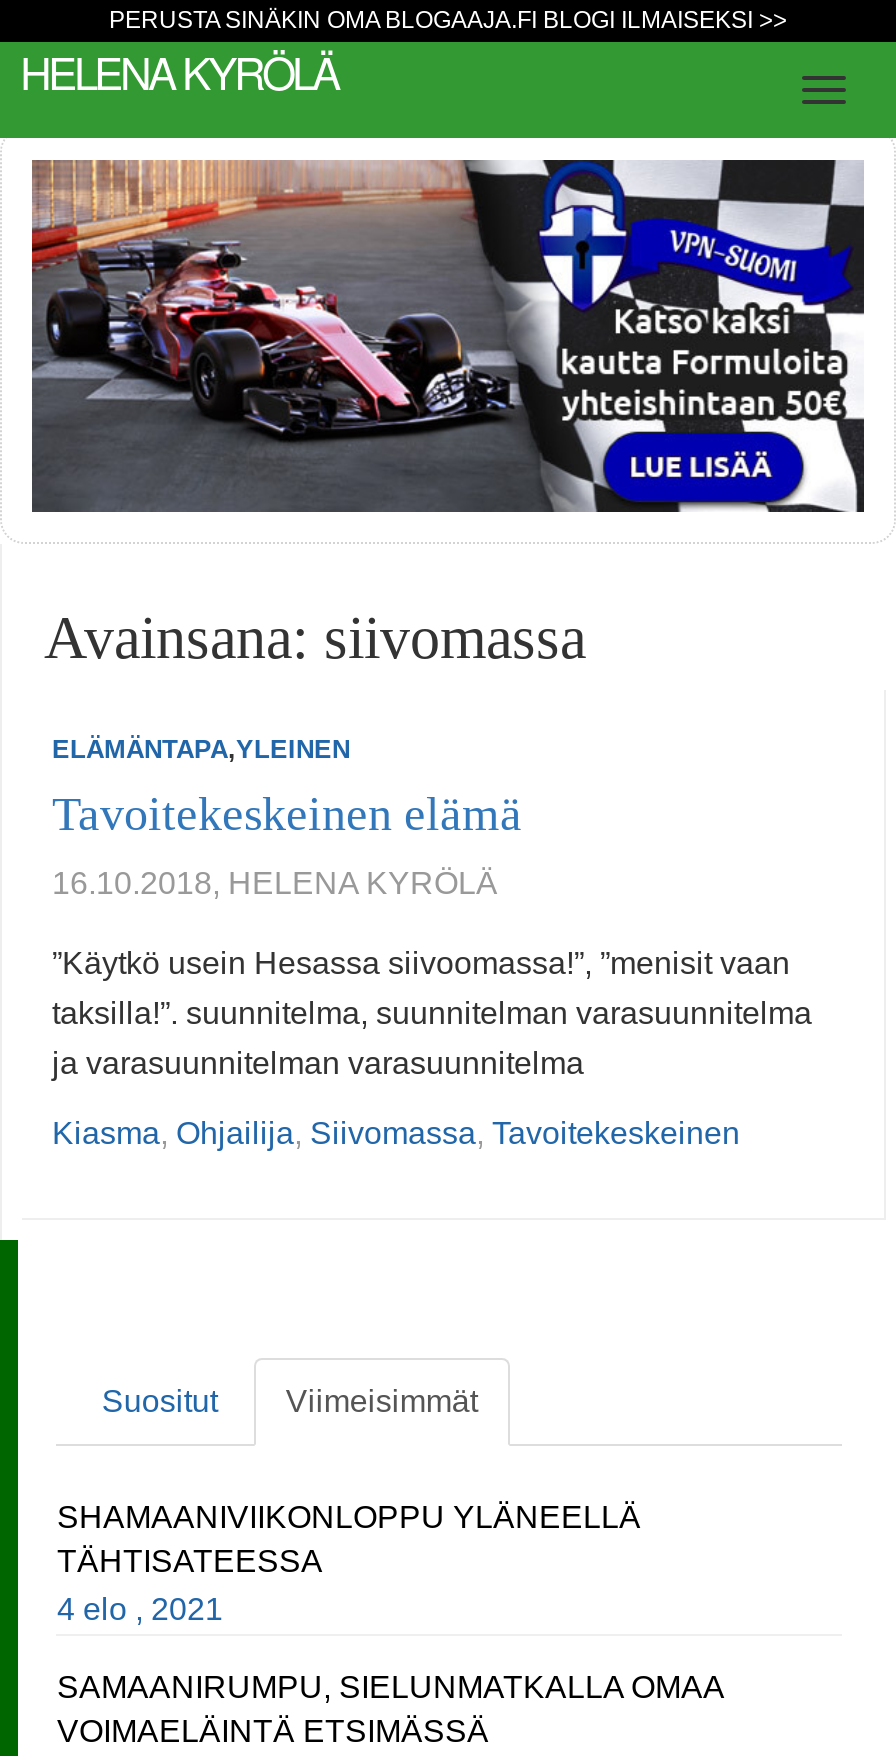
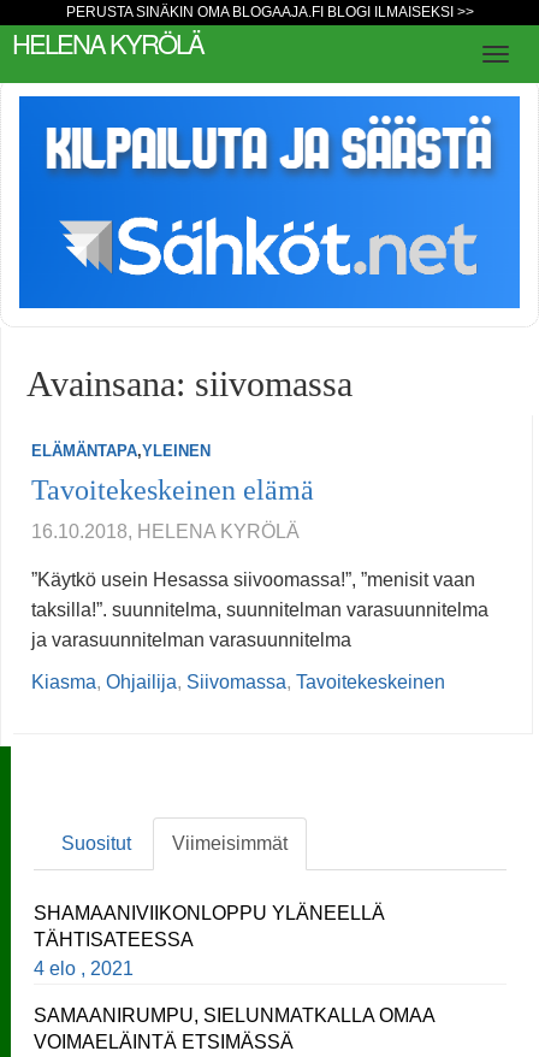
[30,158,866,514] [image] -> [18,95,521,309] [image]

